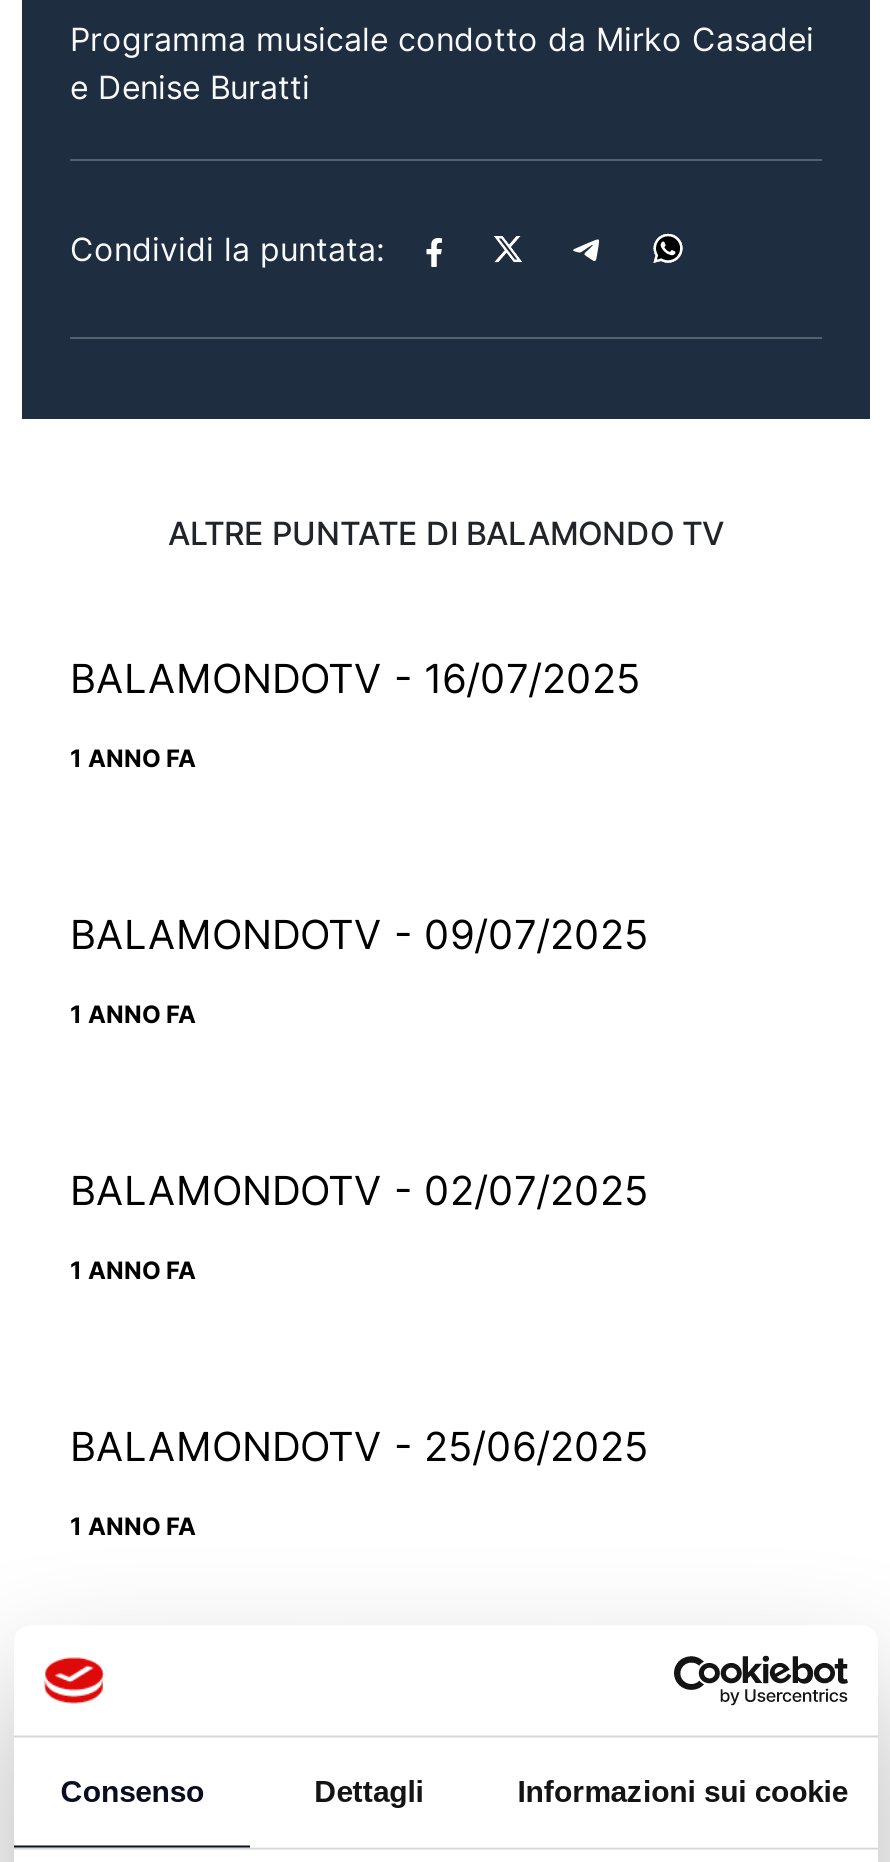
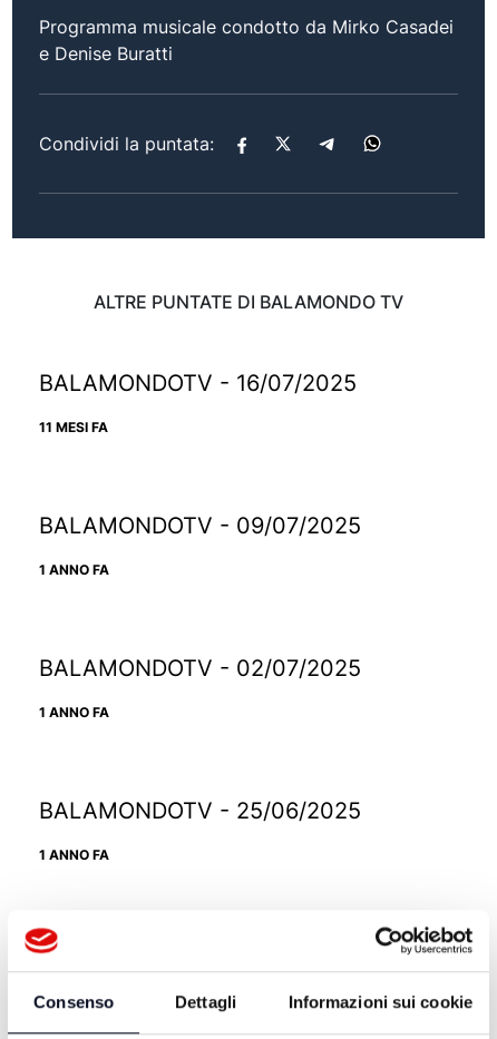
[70,742,196,772] 1 ANNO FA -> [39,418,108,435] 11 MESI FA

